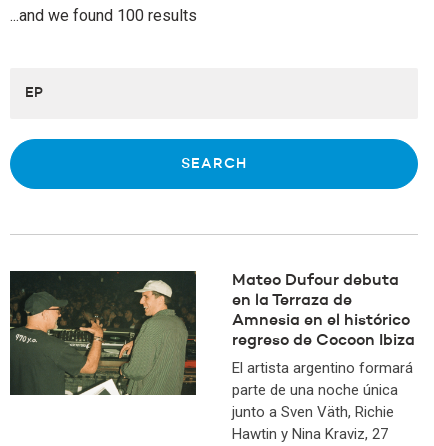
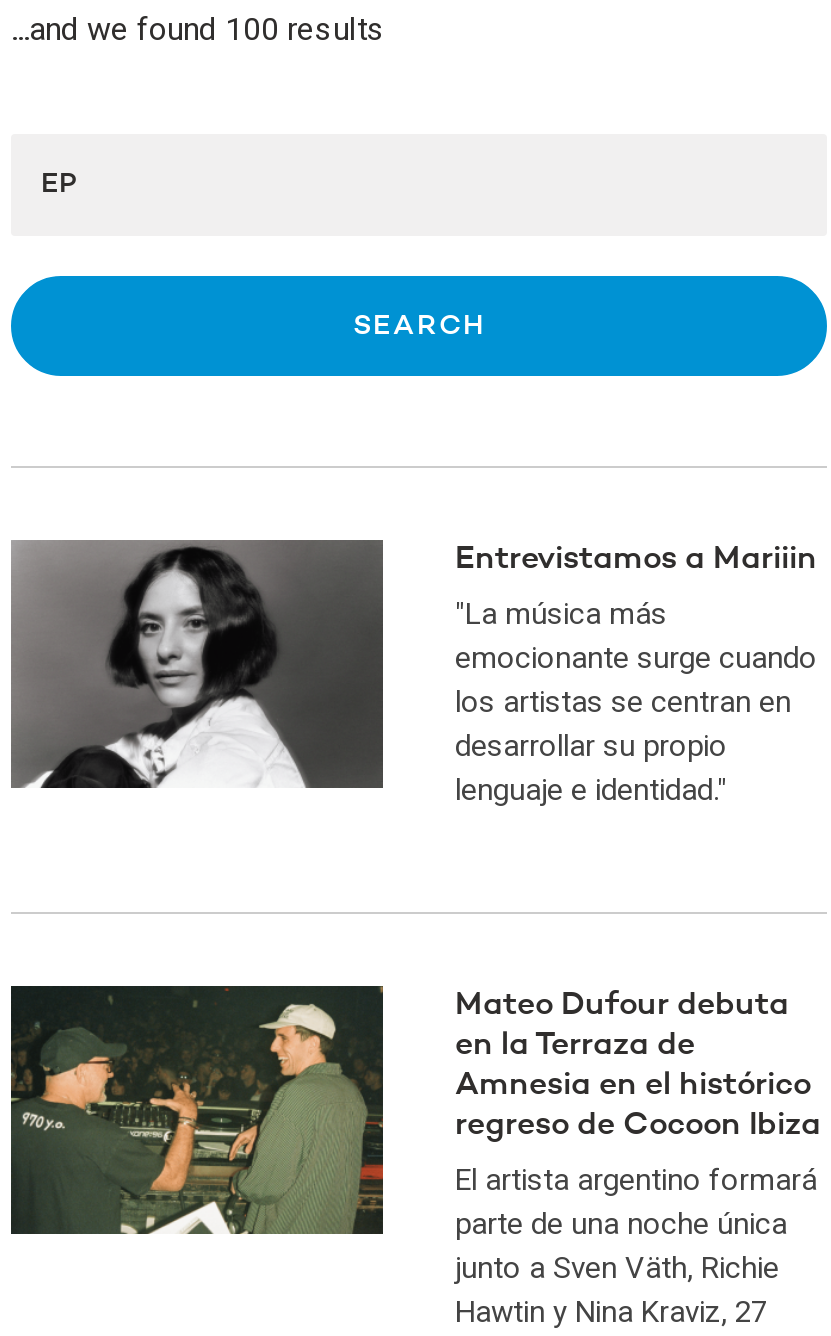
none -> [11,540,817,808] [image] | Entrevistamos a Mariiin | "La música más | emocionante surge cuando | los artistas se centran en | desarrollar su propio | lenguaje e identidad."

